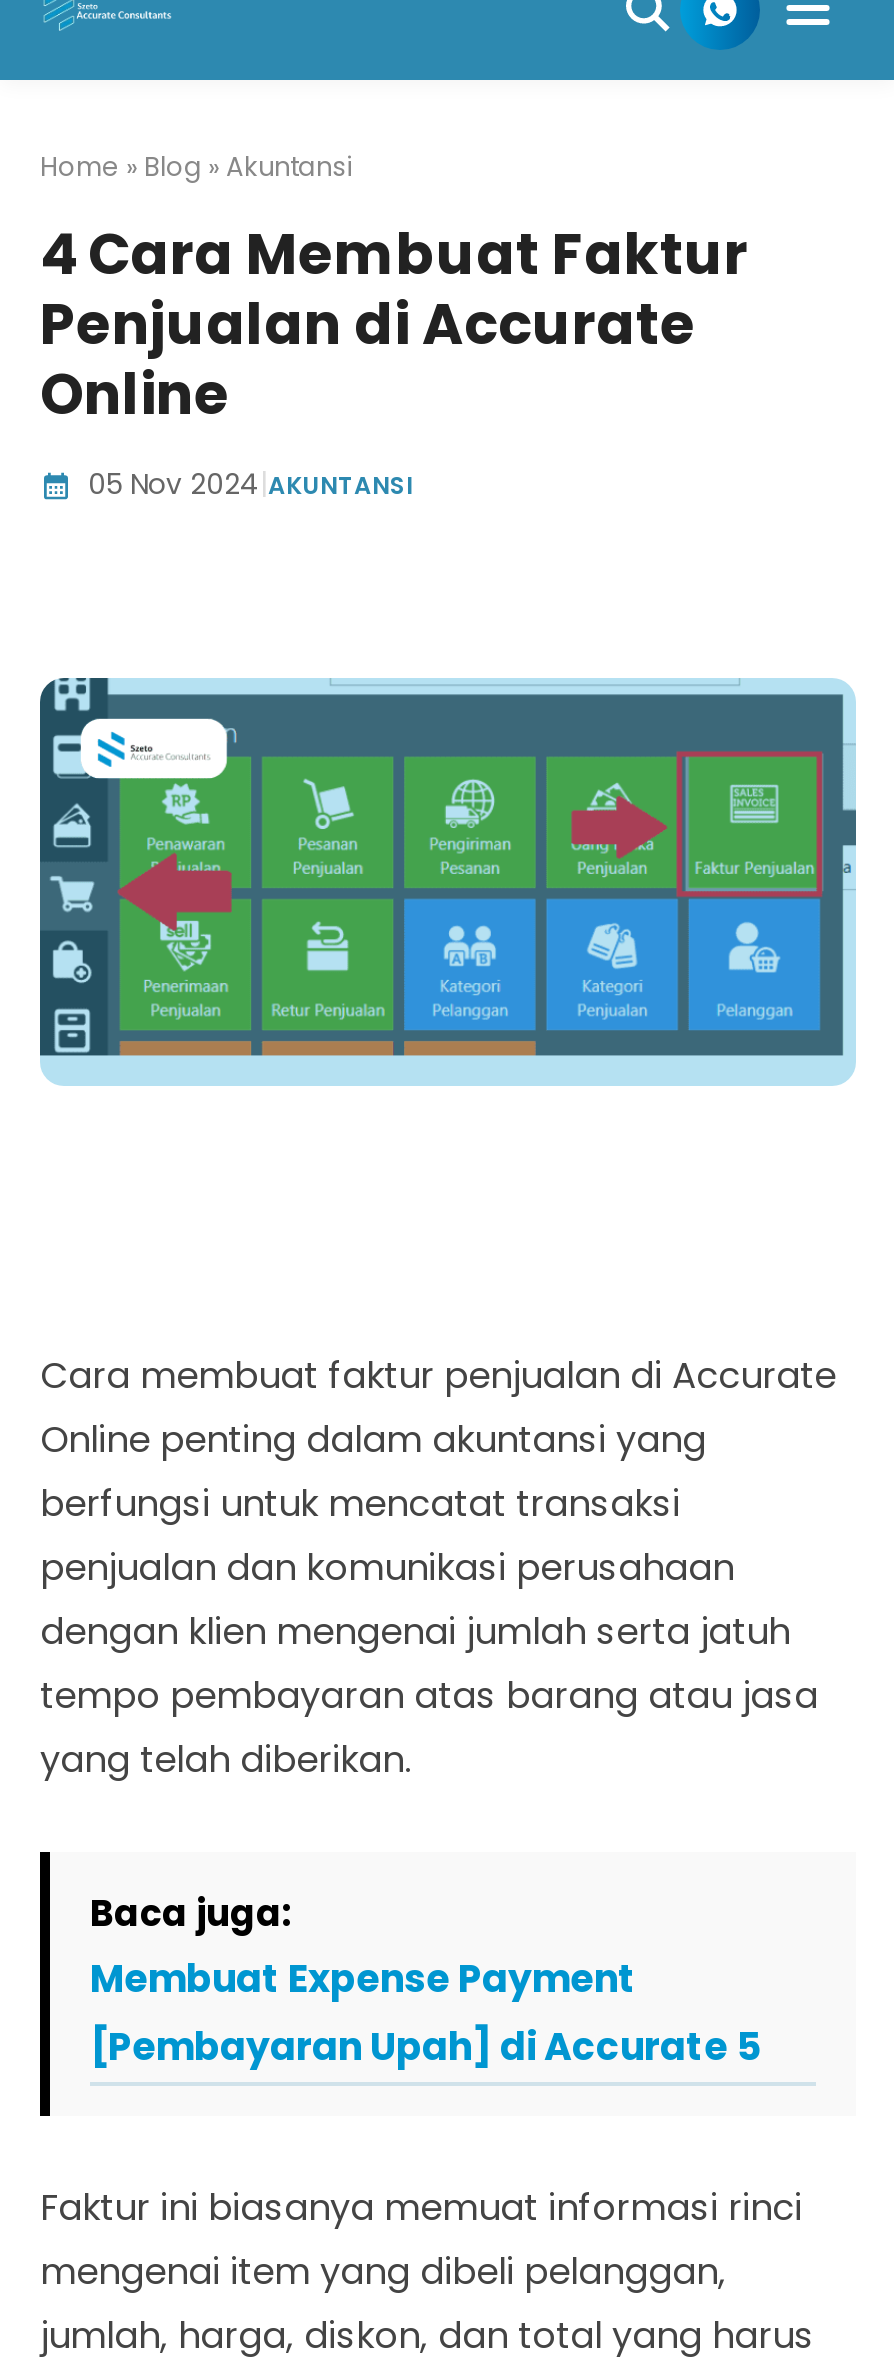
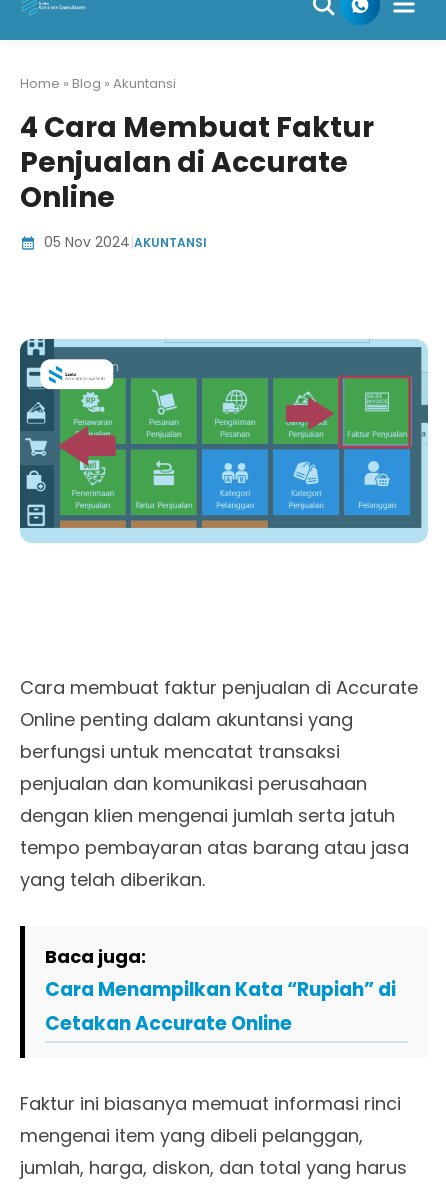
[90,1952,762,2074] Membuat Expense Payment | [Pembayaran Upah] di Accurate 5 -> [45,976,396,1037] Cara Menampilkan Kata “Rupiah” di | Cetakan Accurate Online

